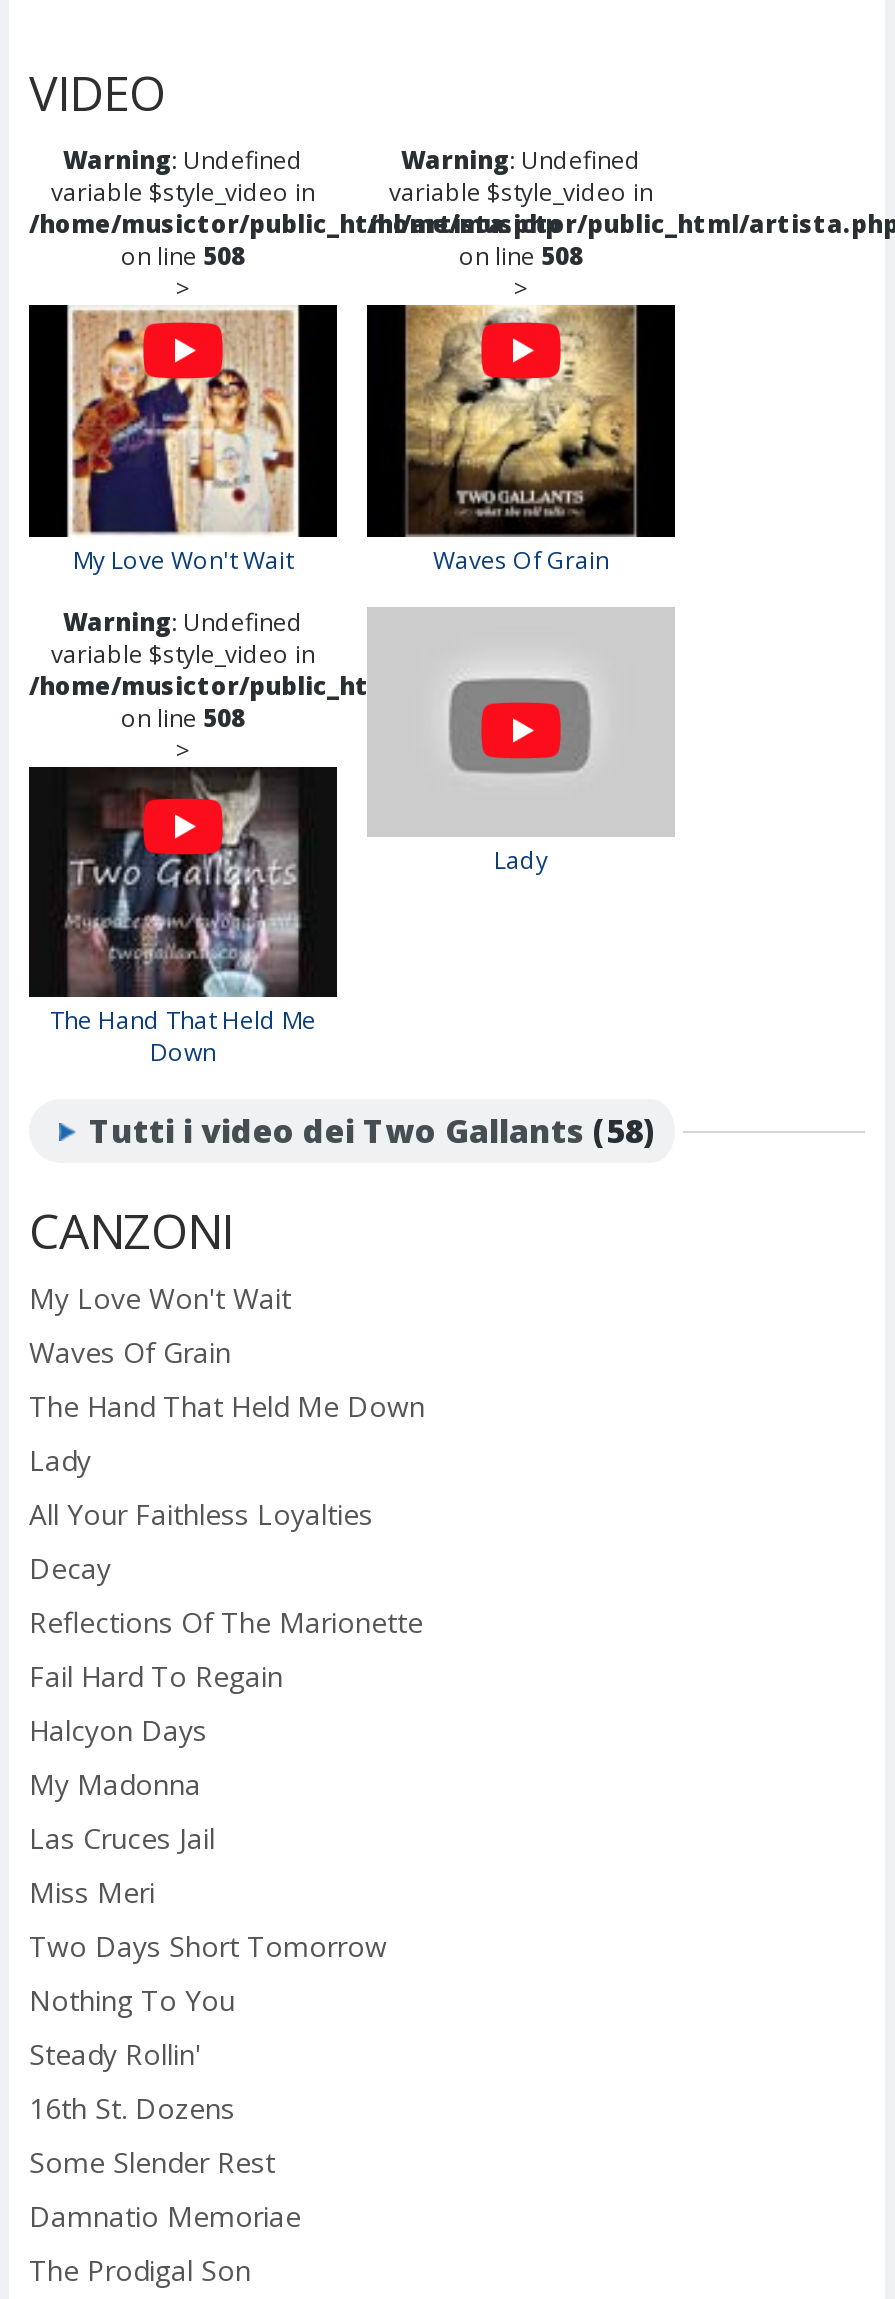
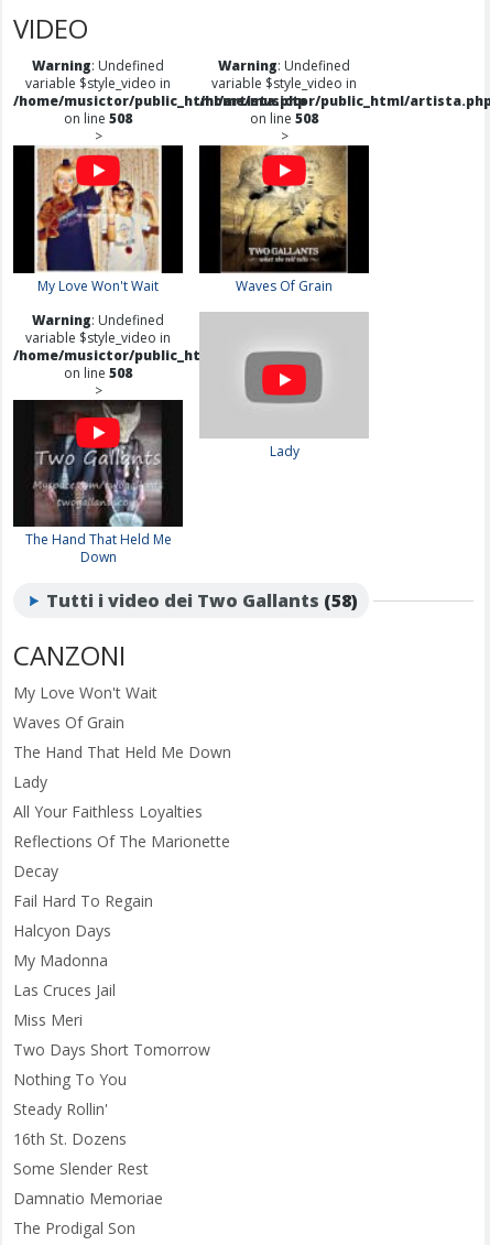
moved [29,1549,111,1587] -> [13,860,58,881]: Decay
moved [29,1603,423,1641] -> [13,831,230,852]: Reflections Of The Marionette

